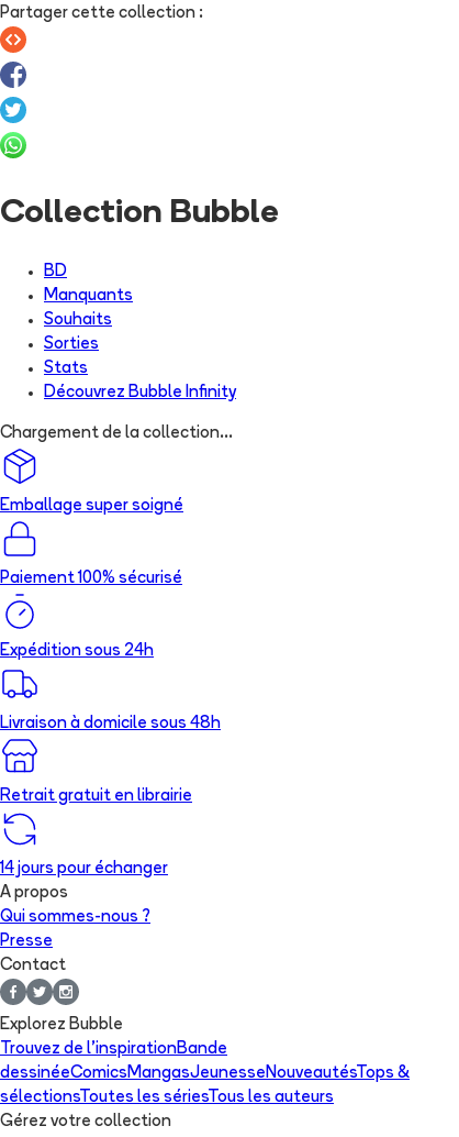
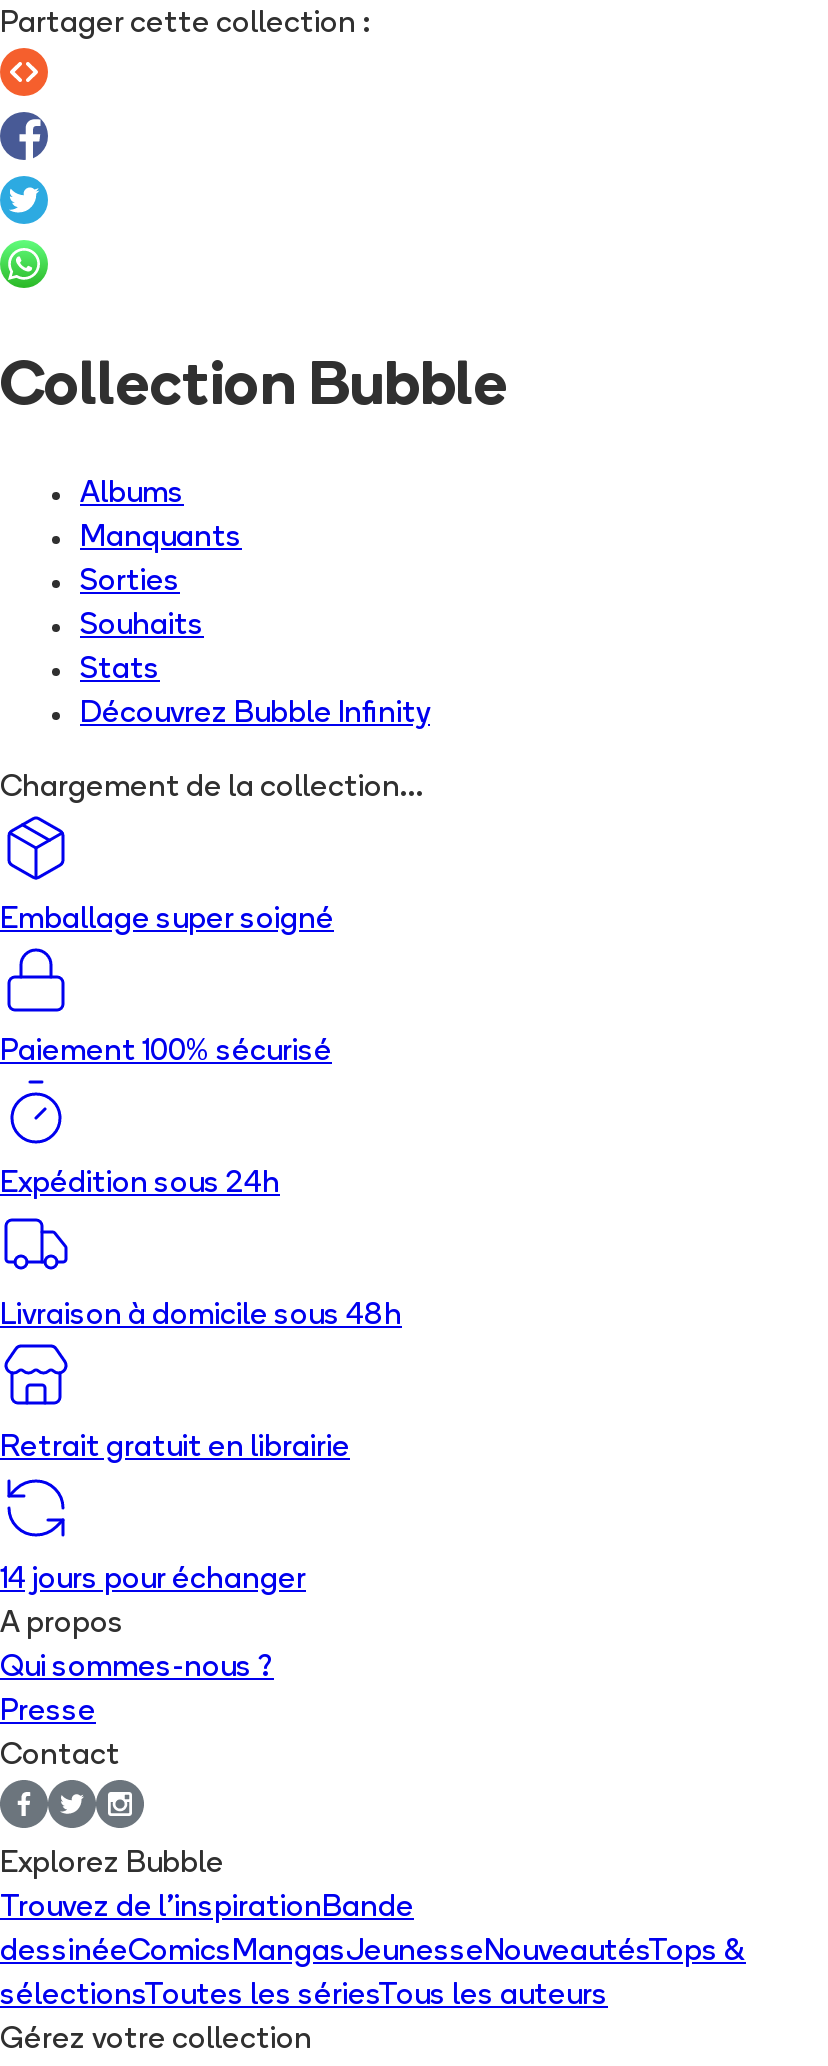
[44,264,67,281] BD -> [80,481,184,511] Albums
moved [44,313,112,329] -> [80,613,204,643]: Souhaits
moved [44,337,99,353] -> [80,569,180,599]: Sorties

